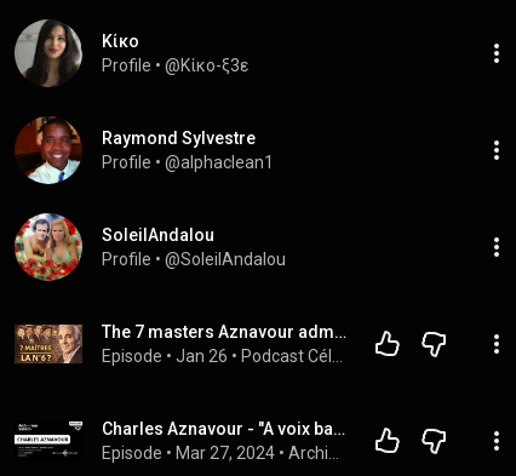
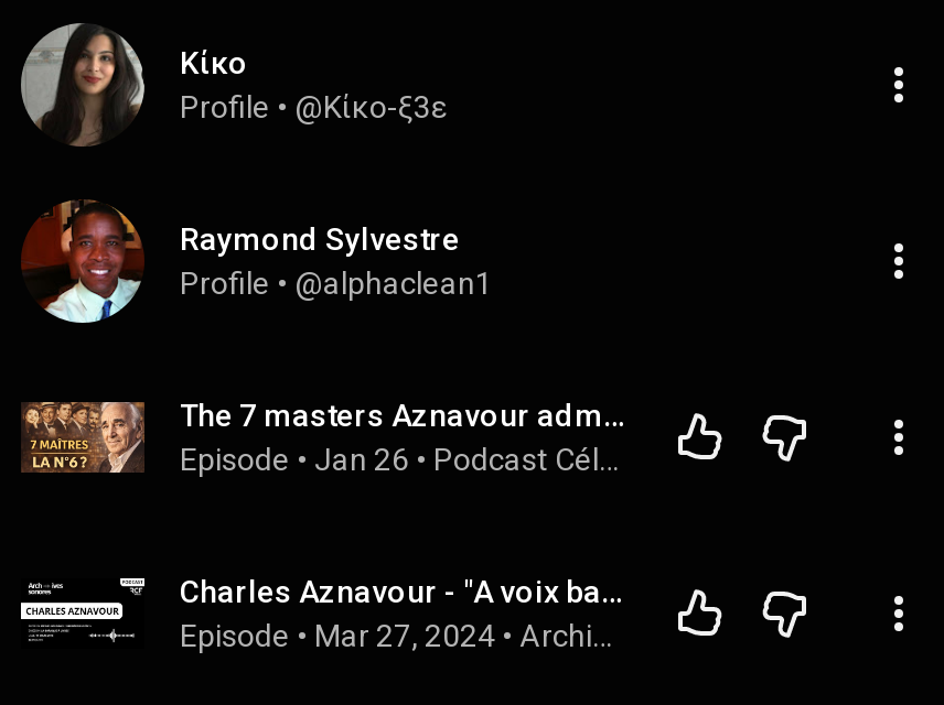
[15,212,286,282] [image] | SoleilAndalou | Profile • @SoleilAndalou -> none

